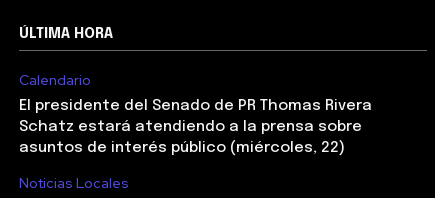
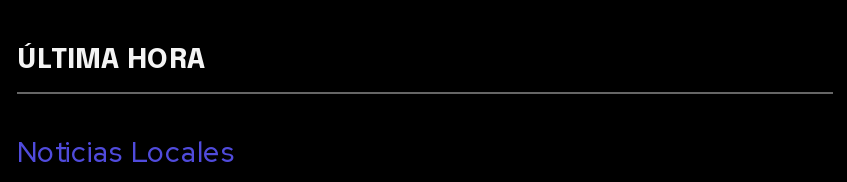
[19,71,372,156] Calendario | El presidente del Senado de PR Thomas Rivera | Schatz estará atendiendo a la prensa sobre | asuntos de interés público (miércoles, 22) -> none

